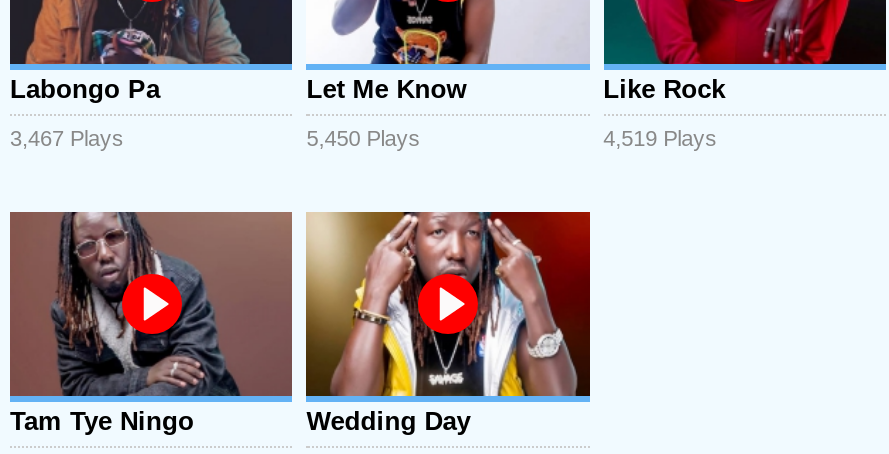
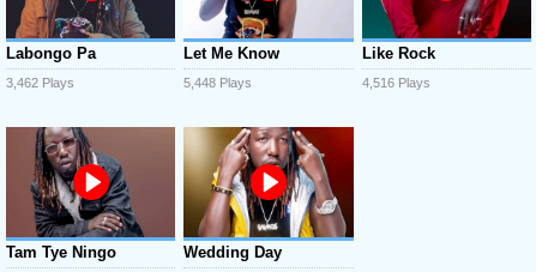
[10,127,124,151] 3,467 Plays -> [6,76,74,90] 3,462 Plays
[307,127,421,151] 5,450 Plays -> [184,76,252,90] 5,448 Plays
[603,127,717,151] 4,519 Plays -> [362,76,430,90] 4,516 Plays

